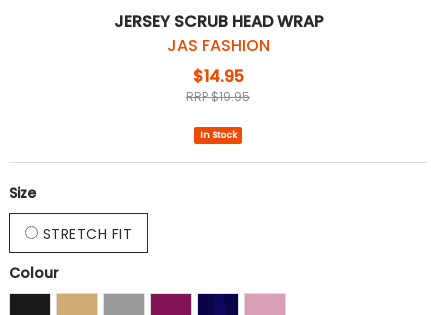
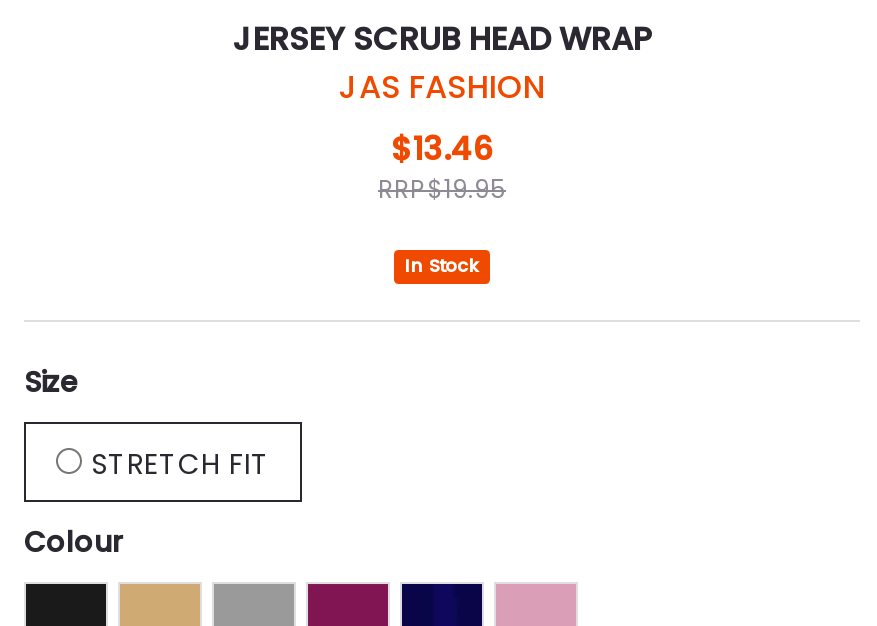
[192,65,243,88] $14.95 -> [391,126,493,172] $13.46

